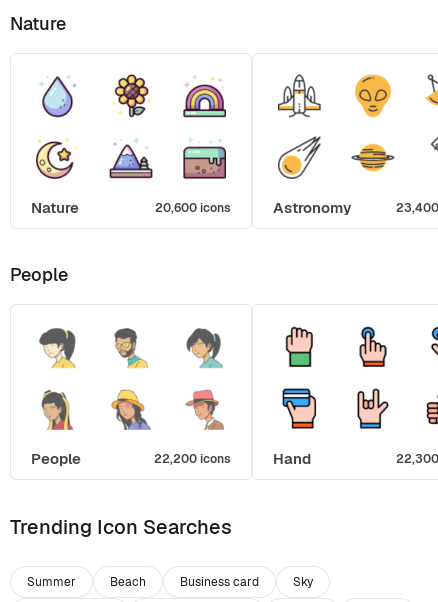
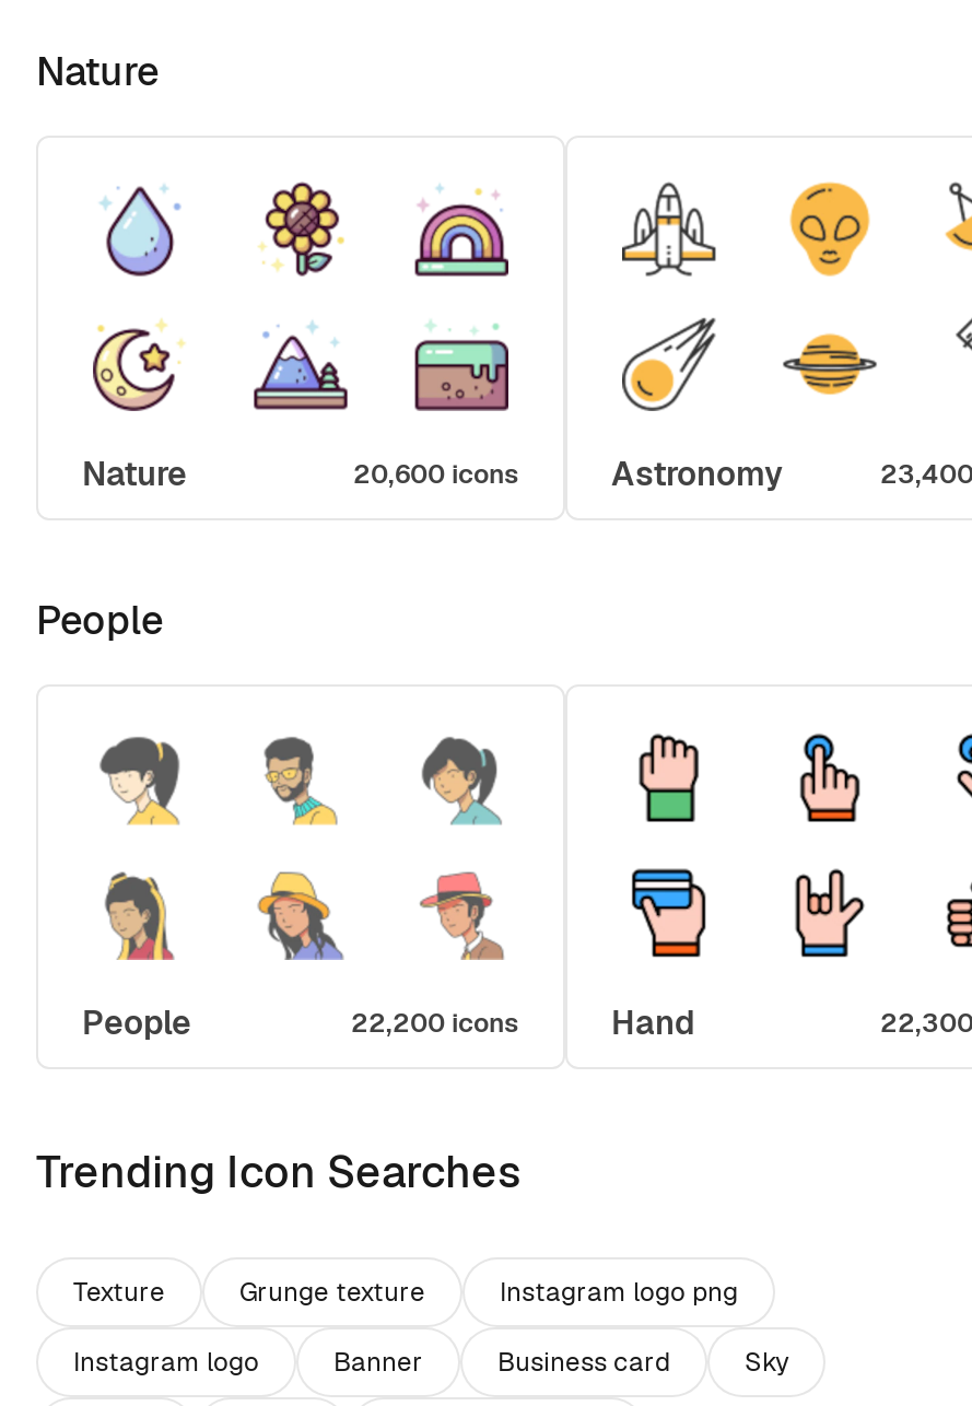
[27,573,146,589] Summer | Beach -> [73,1274,738,1379] Texture | Grunge texture | Instagram logo png | Instagram logo | Banner

